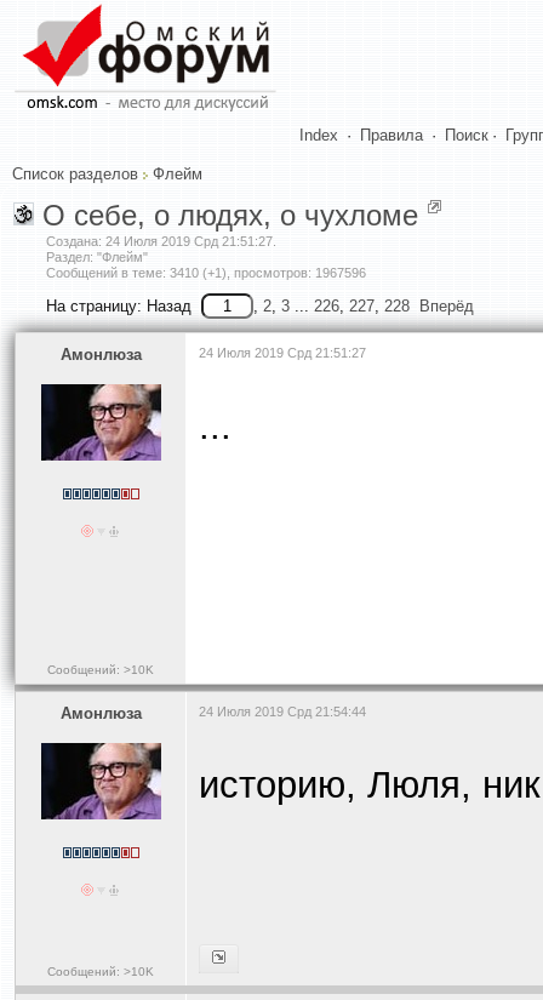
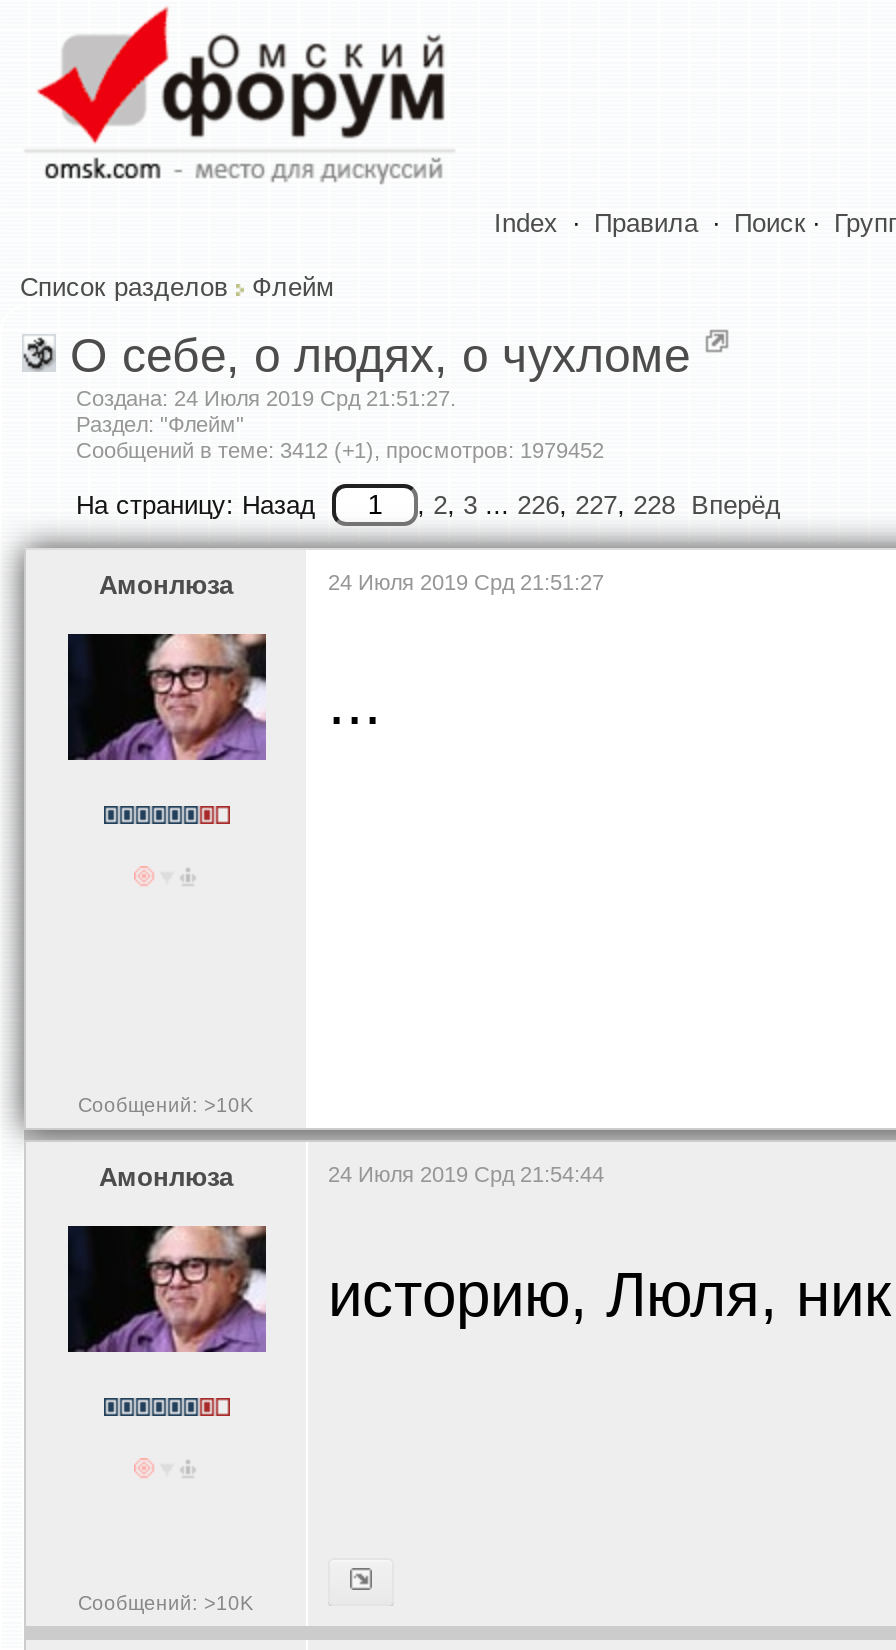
[46,265,366,280] Сообщений в теме: 3410 (+1), просмотров: 1967596 -> [76,438,604,462] Сообщений в теме: 3412 (+1), просмотров: 1979452

